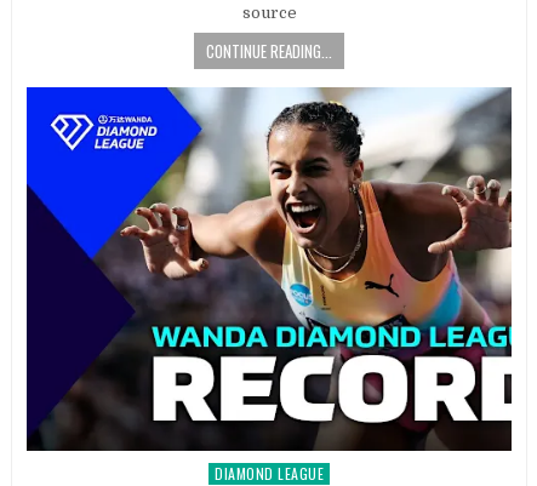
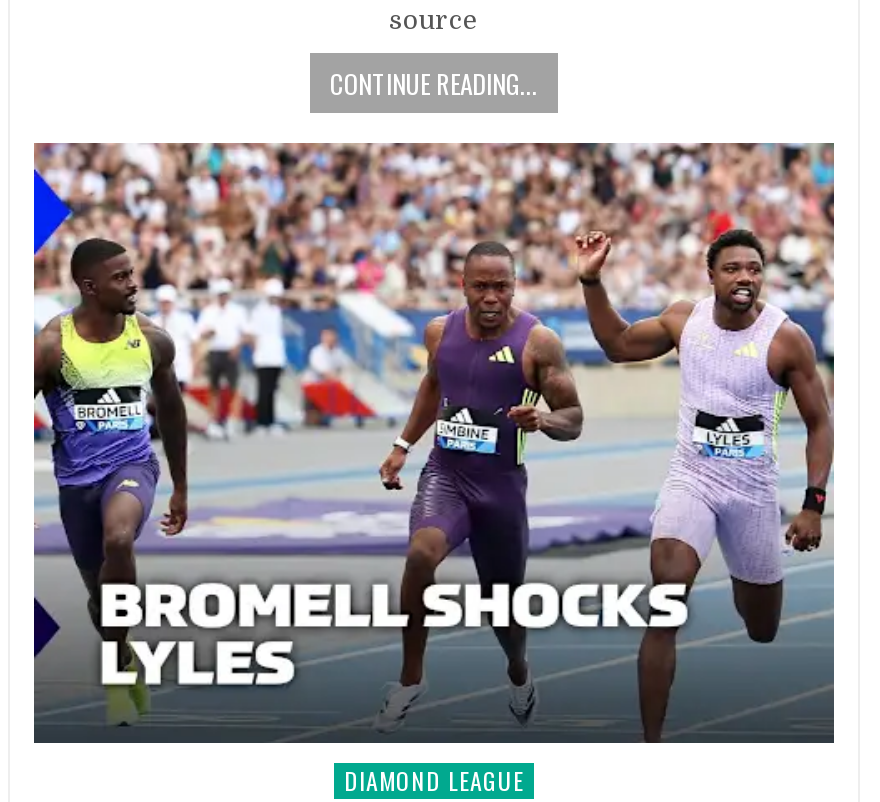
[25,86,513,452] [image] -> [32,140,836,744] [image]

